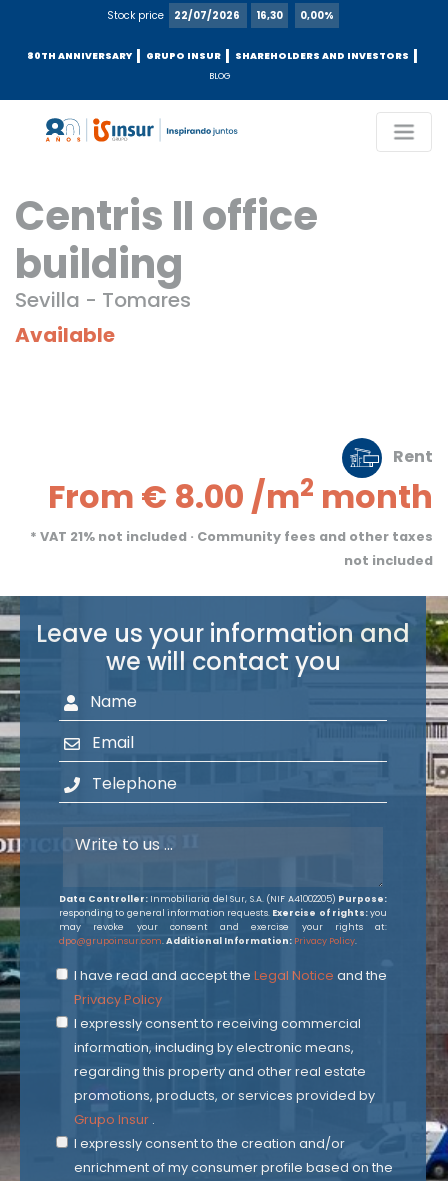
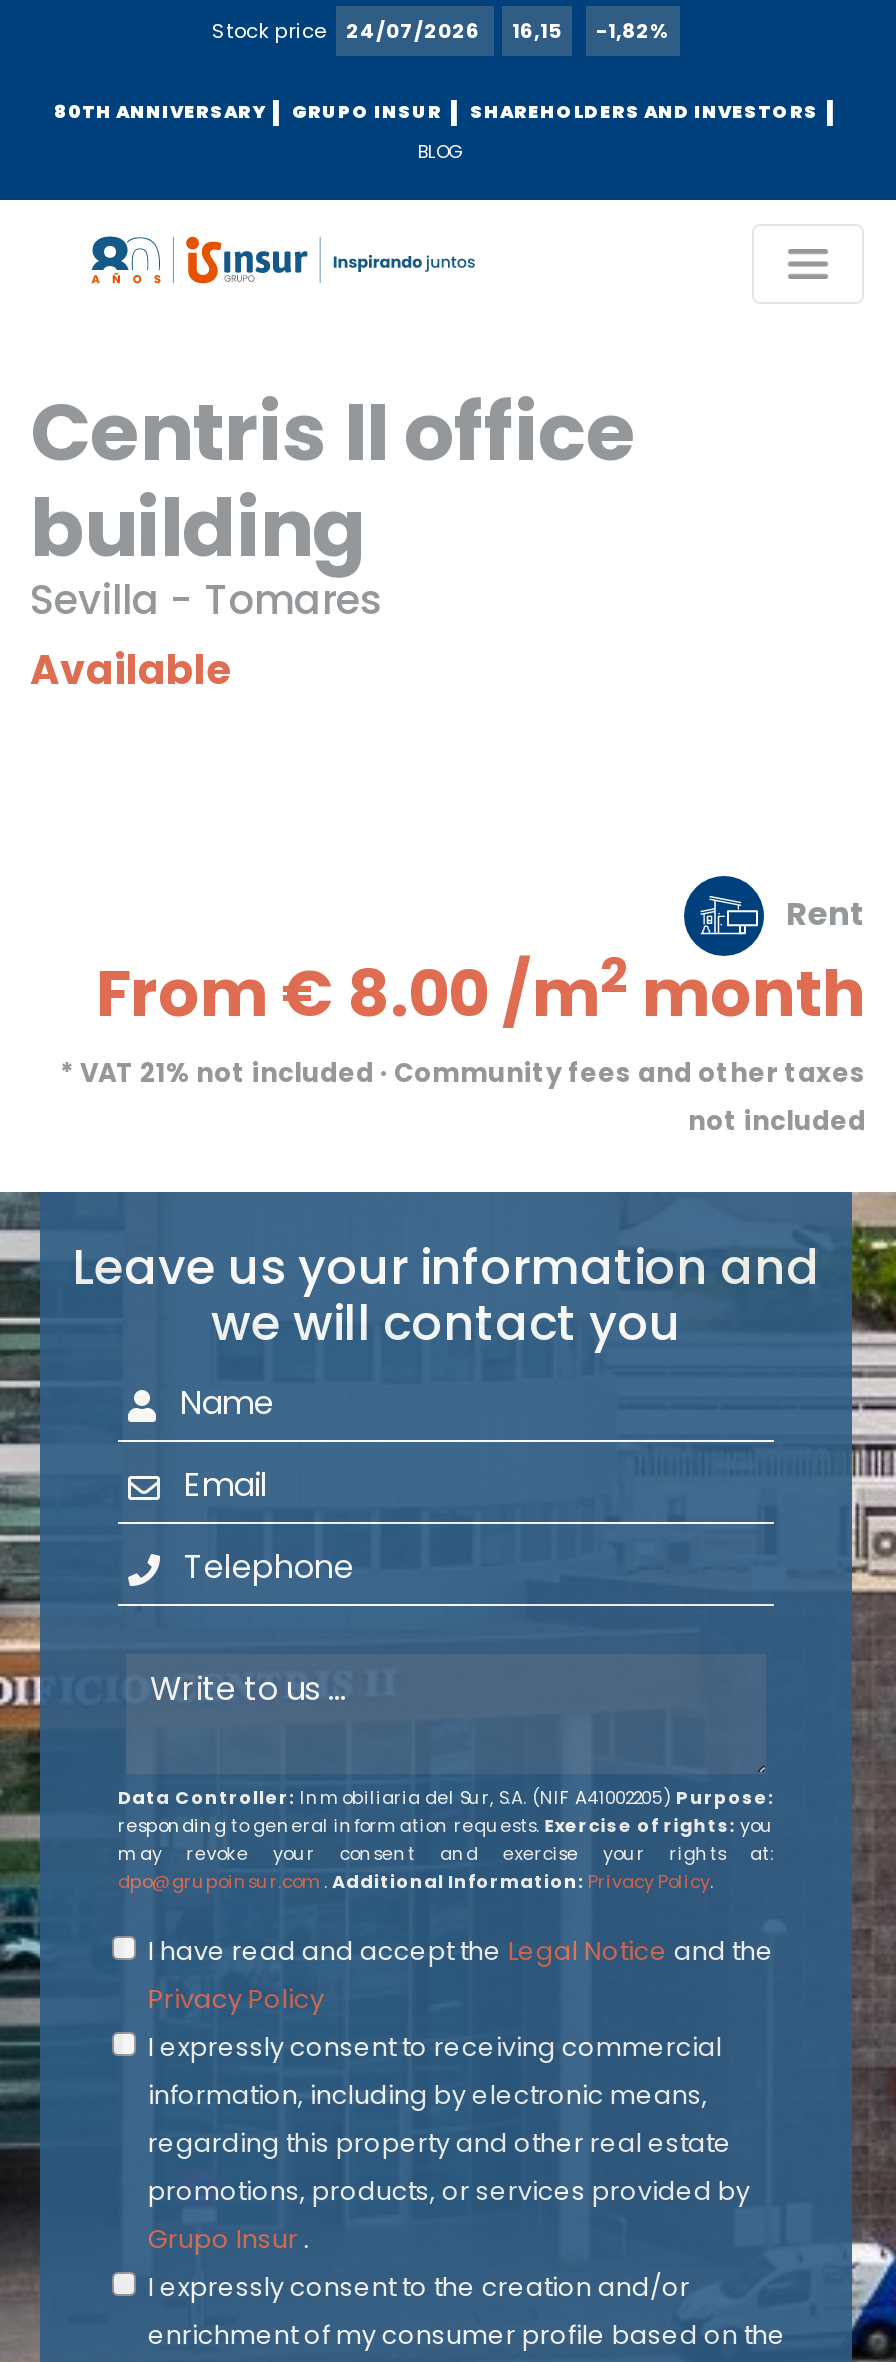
[107,8,242,23] Stock price 22/07/2026 -> [212,16,484,46] Stock price 24/07/2026
[256,8,283,23] 16,30 -> [512,16,562,46] 16,15
[300,8,334,23] 0,00% -> [596,16,670,46] -1,82%

